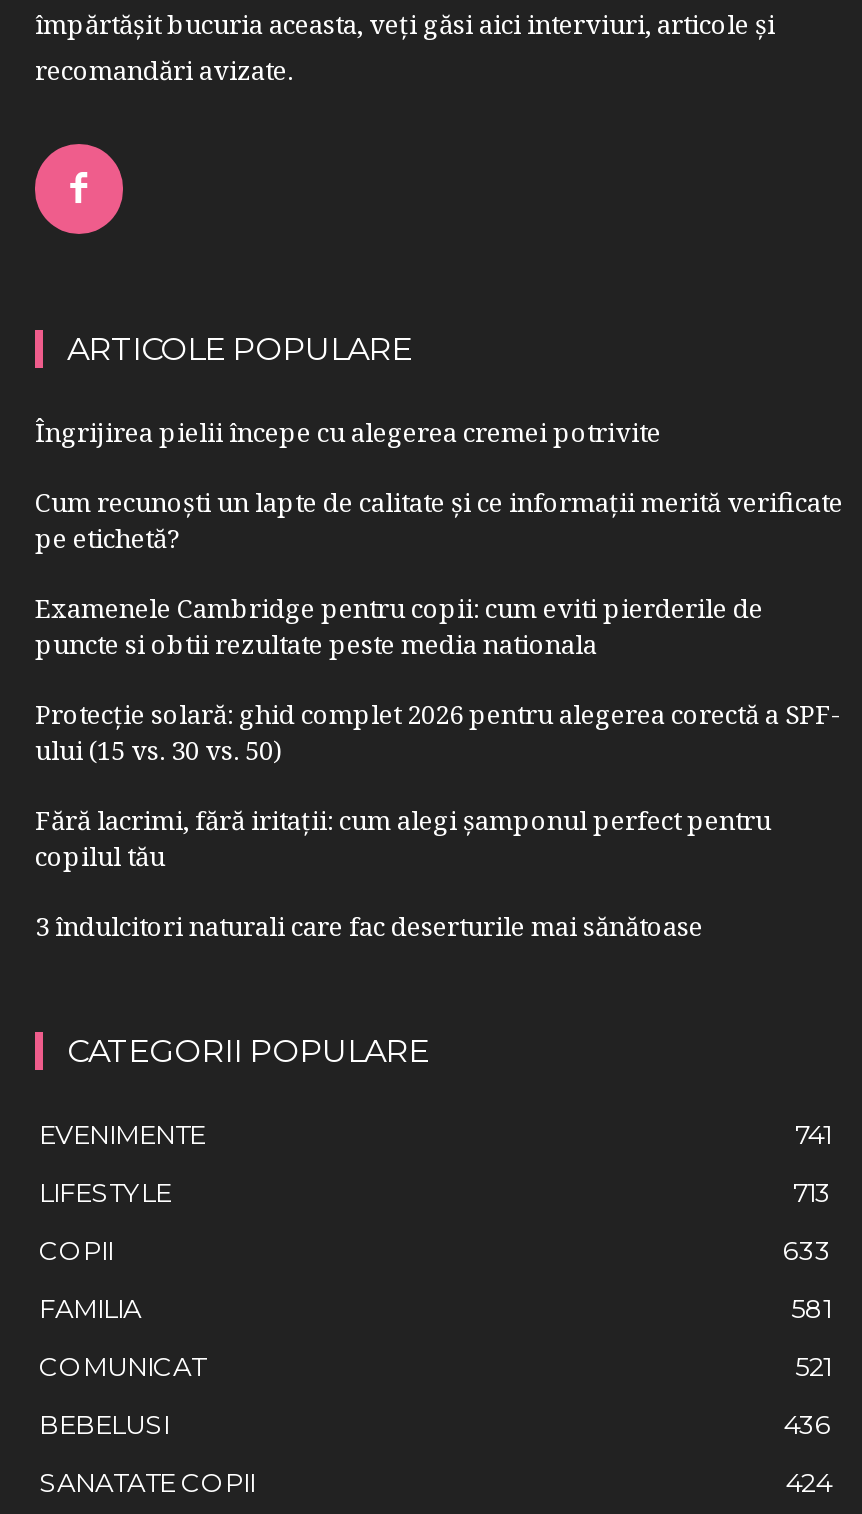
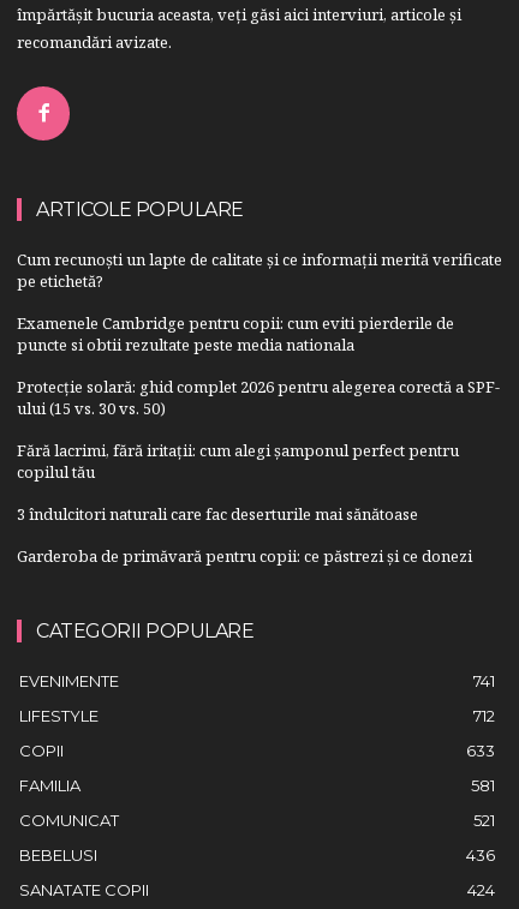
[35,413,661,449] Îngrijirea pielii începe cu alegerea cremei potrivite -> none
moved [35,483,843,943] -> [17,248,502,524]: Cum recunoști un lapte de calitate și ce informații merită verificate | pe etichetă? | Examenele Cambridge pentru copii: cum eviti pierderile de | ... | copilul tău | 3 îndulcitori naturali care fac deserturile mai sănătoase
none -> [17,545,472,566] Garderoba de primăvară pentru copii: ce păstrezi și ce donezi
[793,1175,831,1207] 713 -> [473,706,495,725] 712

